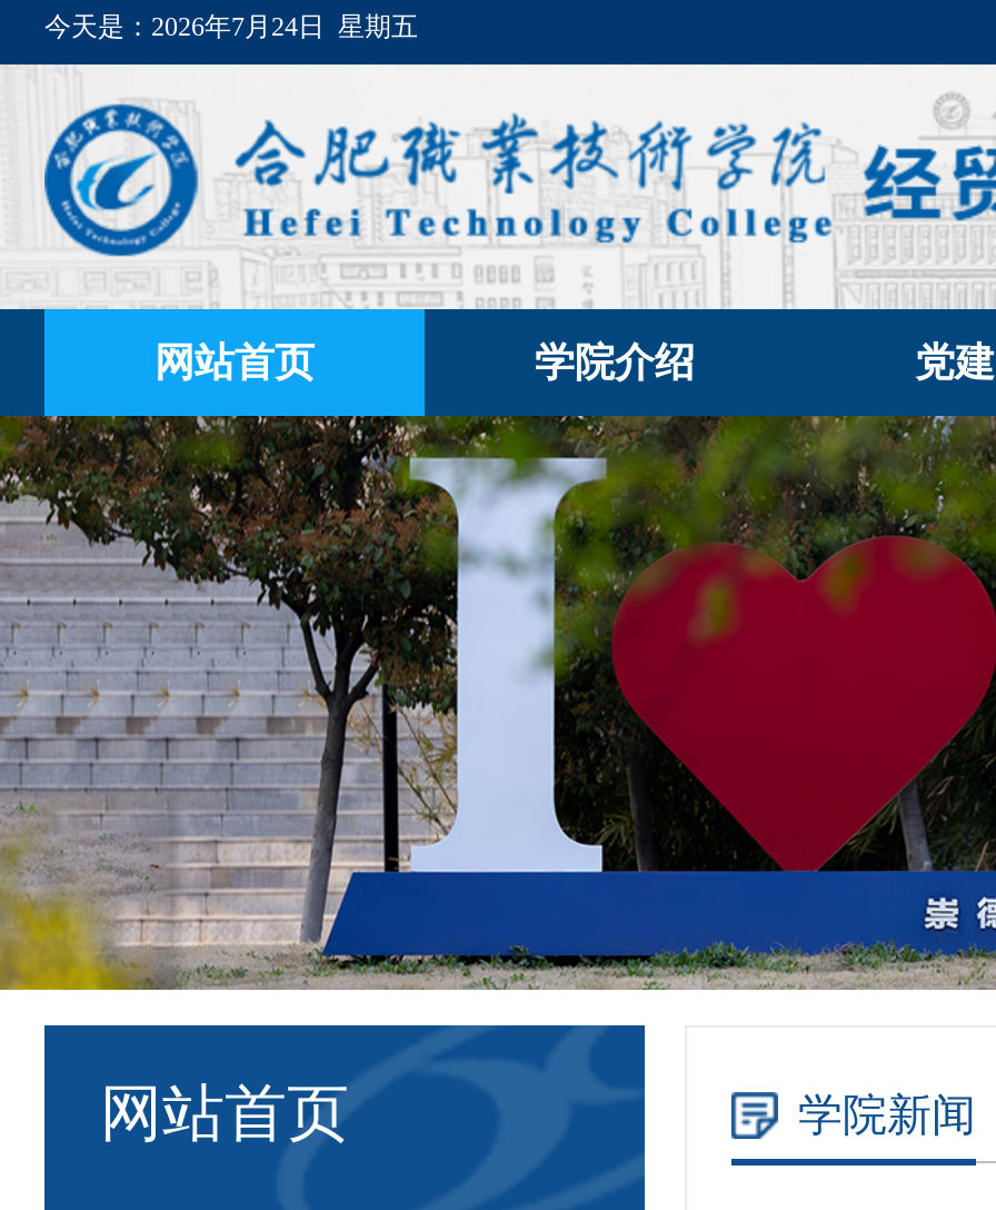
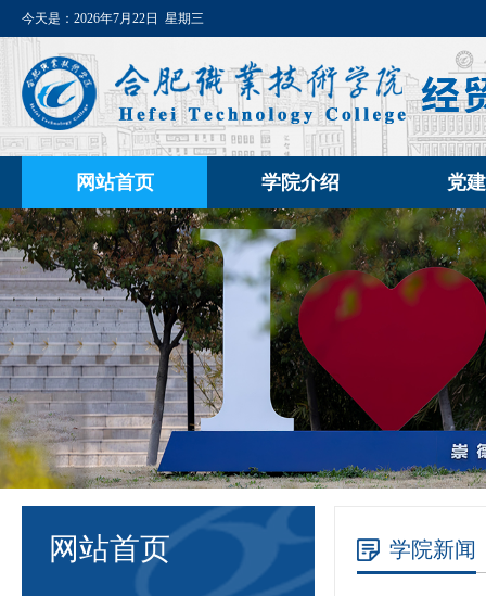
[44,11,418,42] 今天是：2026年7月24日 星期五 -> [22,11,204,26] 今天是：2026年7月22日 星期三

